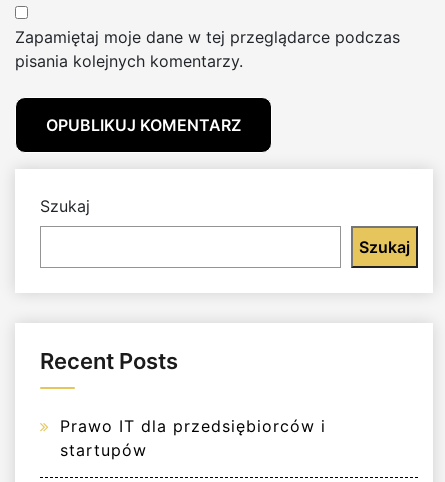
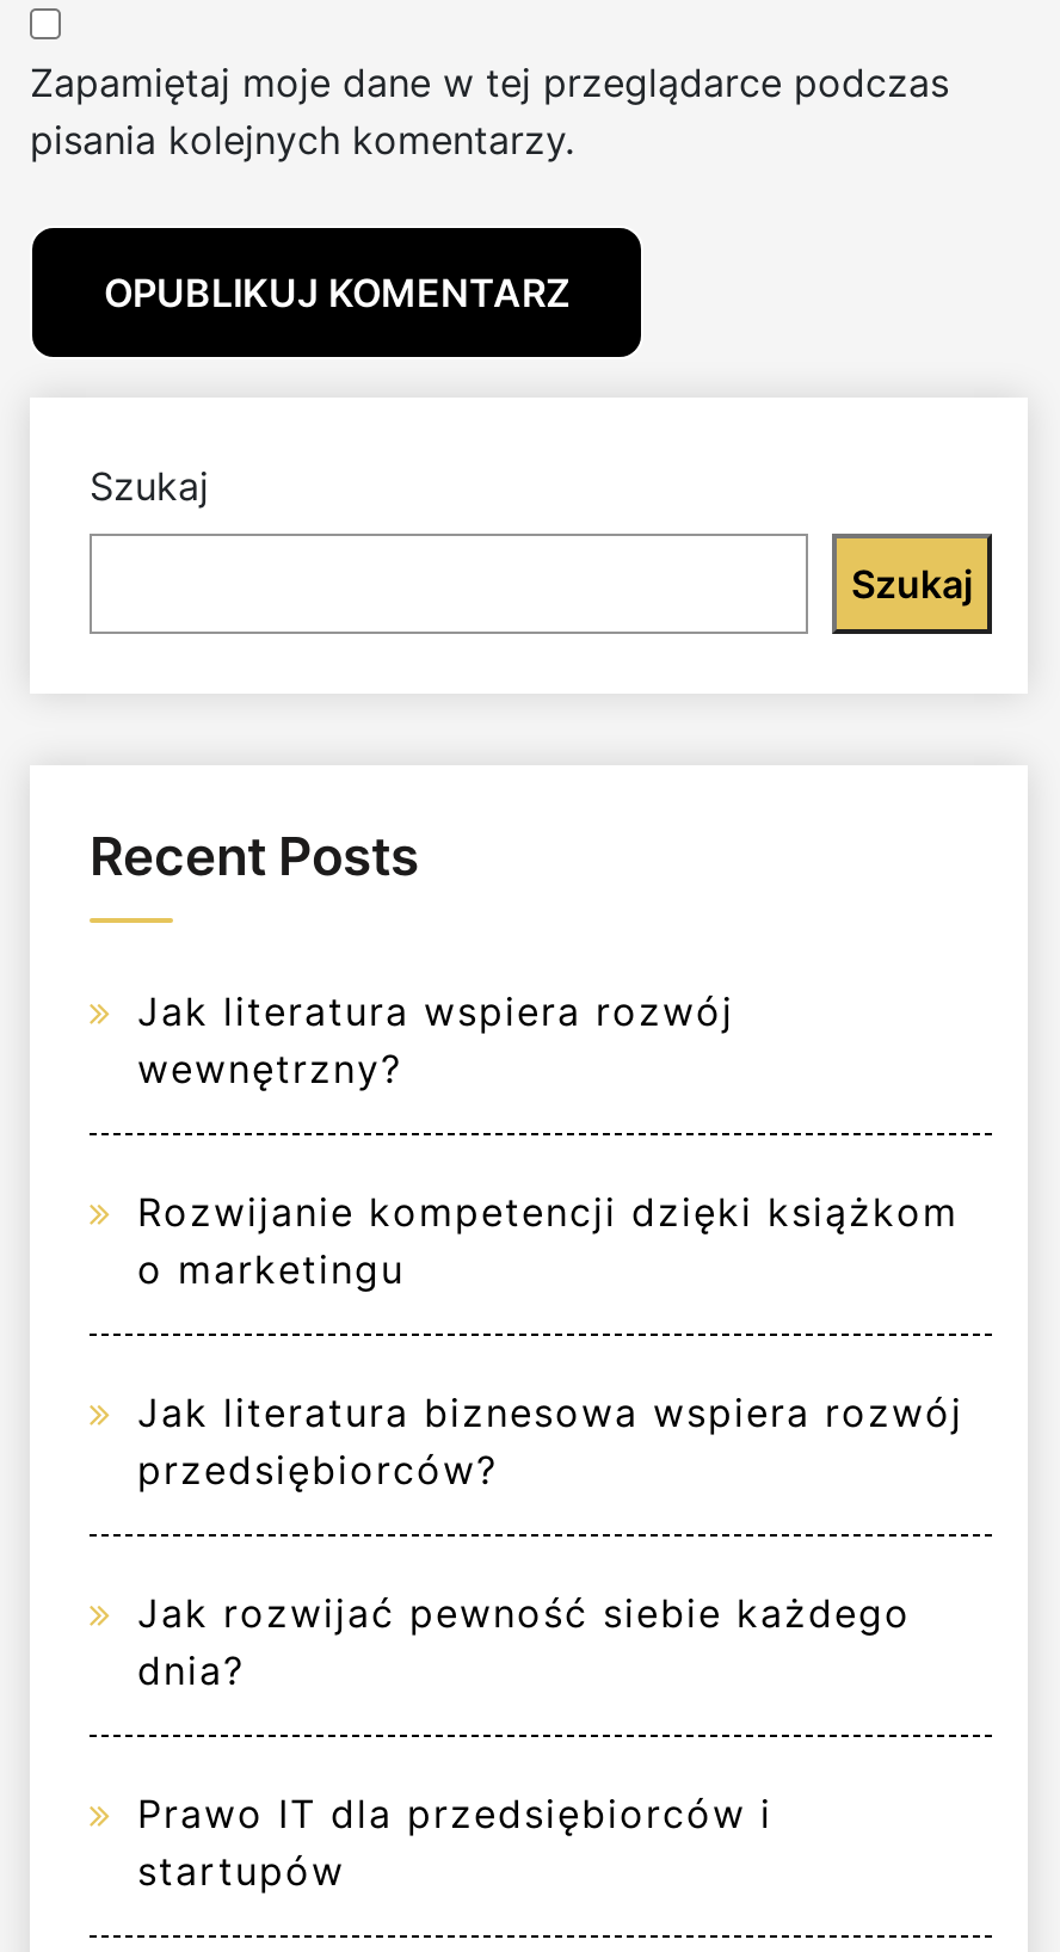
none -> [137,988,963,1694] Jak literatura wspiera rozwój | wewnętrzny? | Rozwijanie kompetencji dzięki książkom | o marketingu | Jak literatura biznesowa wspiera rozwój | przedsiębiorców? | Jak rozwijać pewność siebie każdego | dnia?

